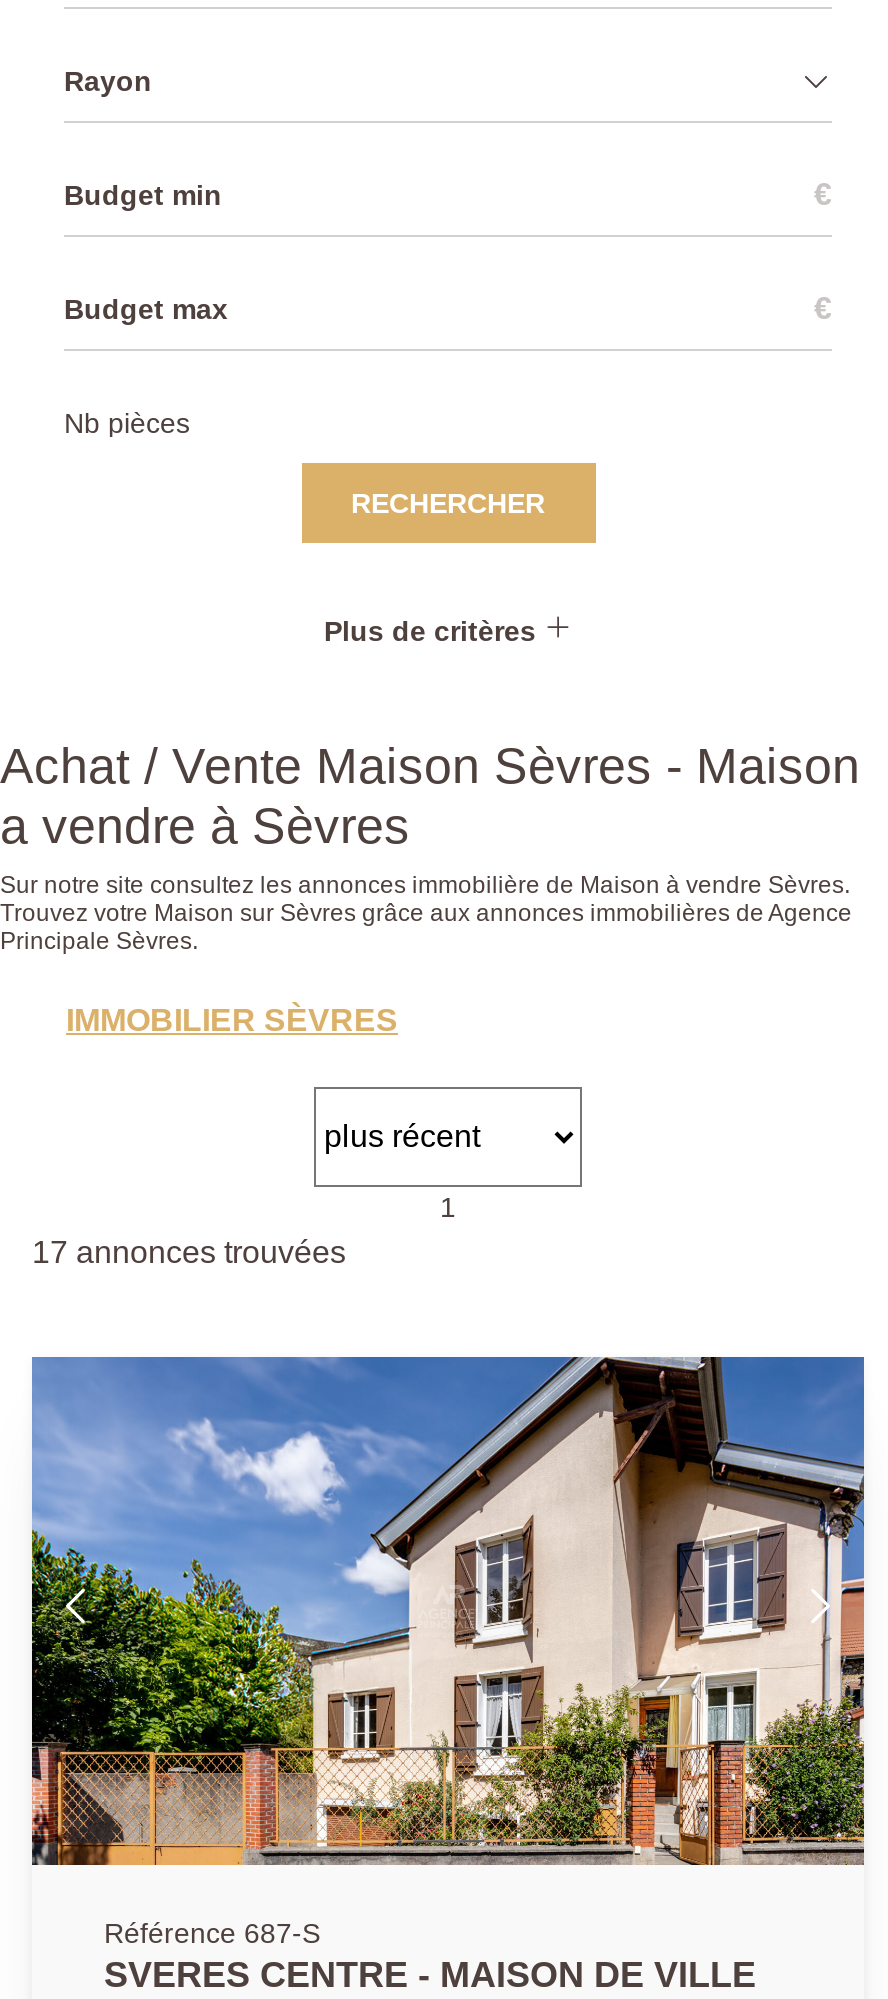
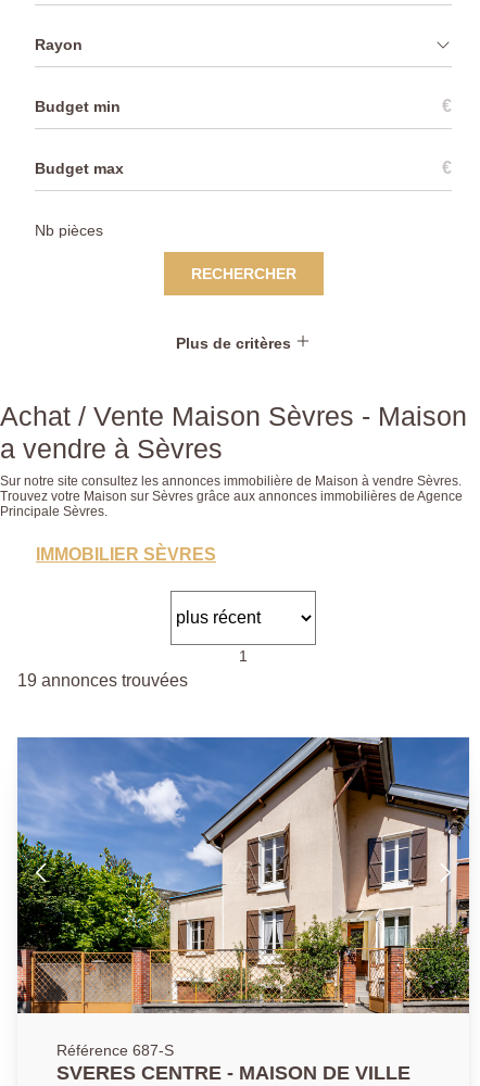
[32,1235,346,1269] 17 annonces trouvées -> [17,671,188,690] 19 annonces trouvées

